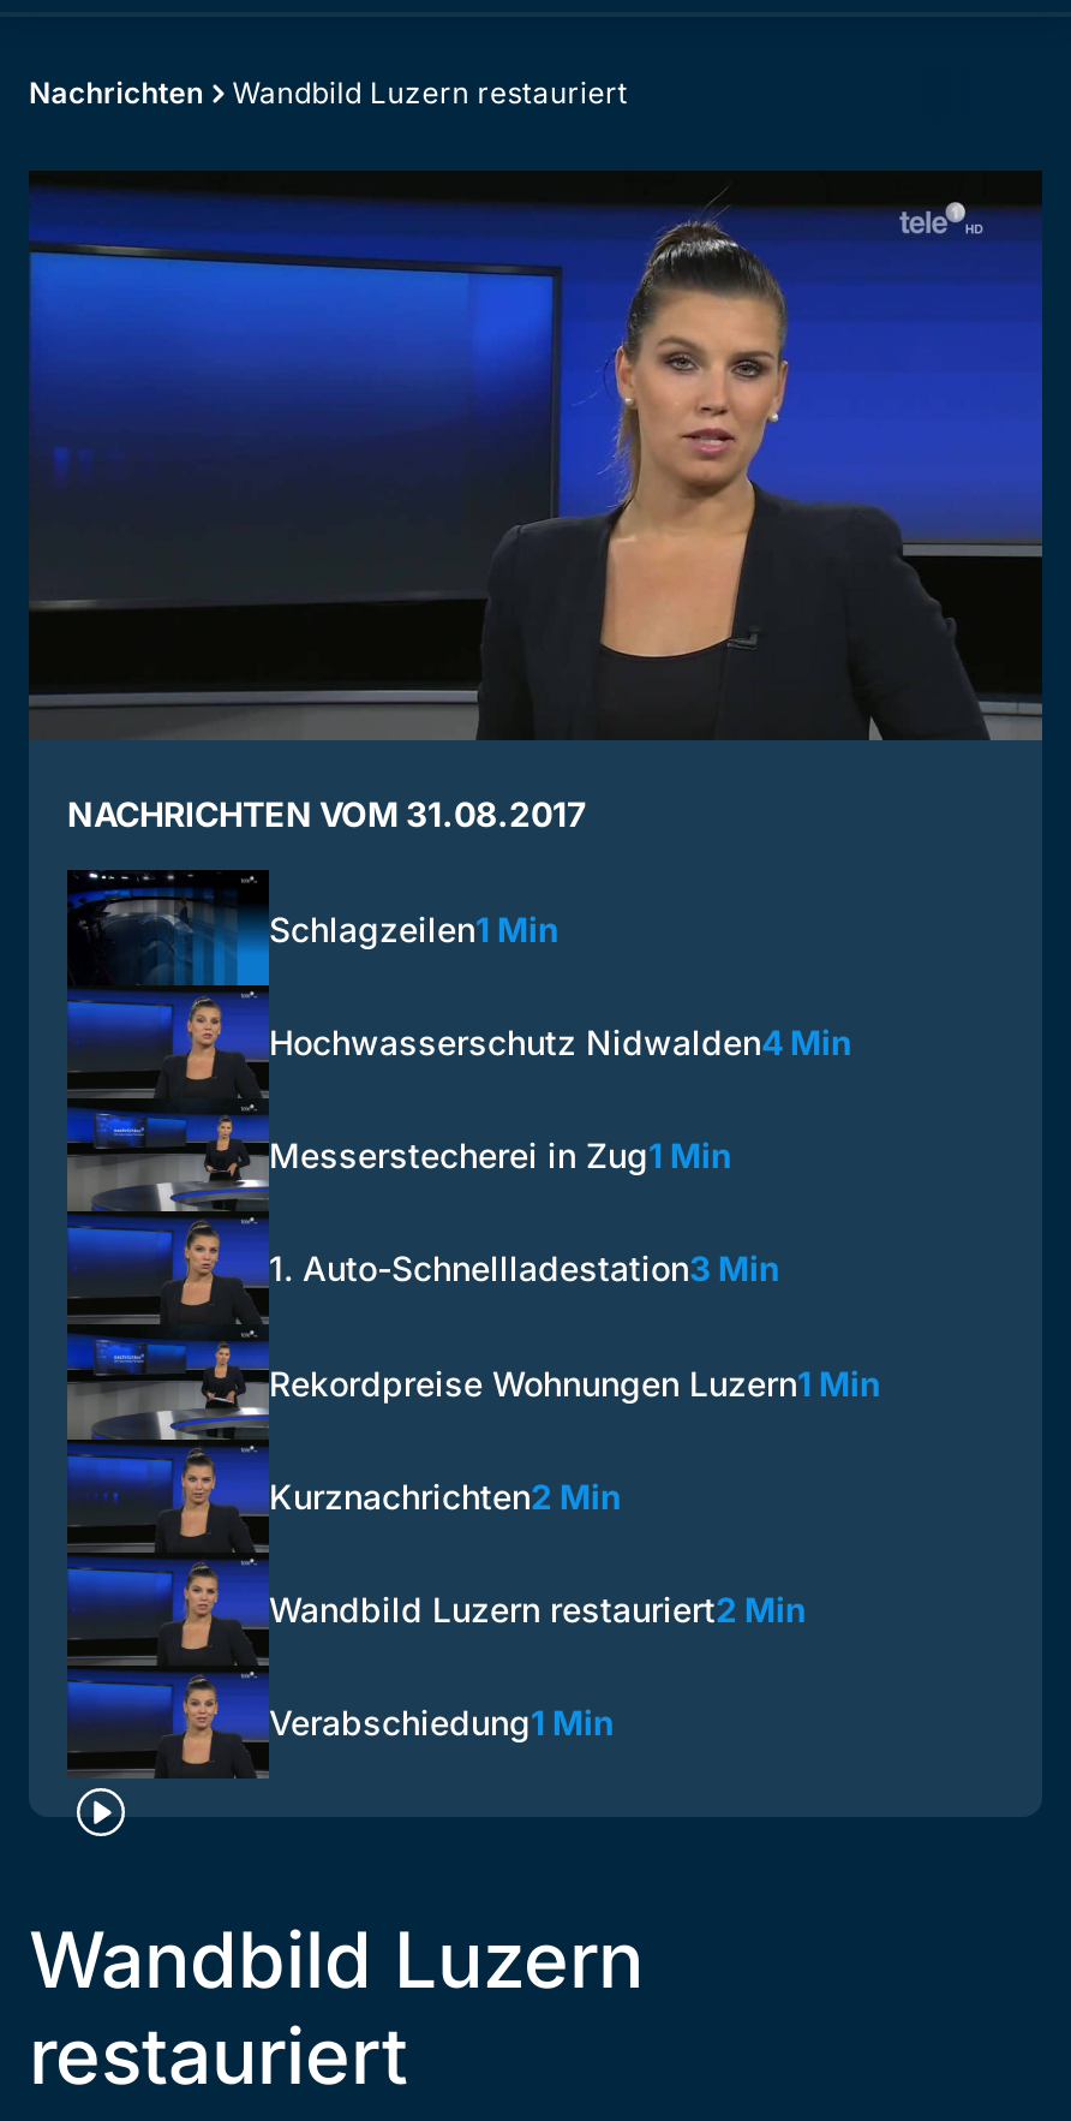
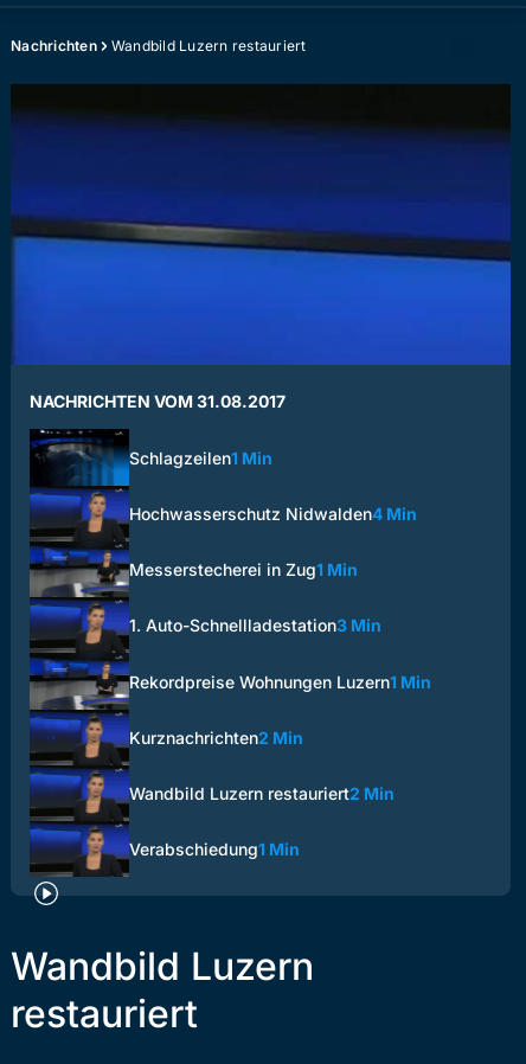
[29,185,1045,743] [image] -> [11,92,512,366] [image]

